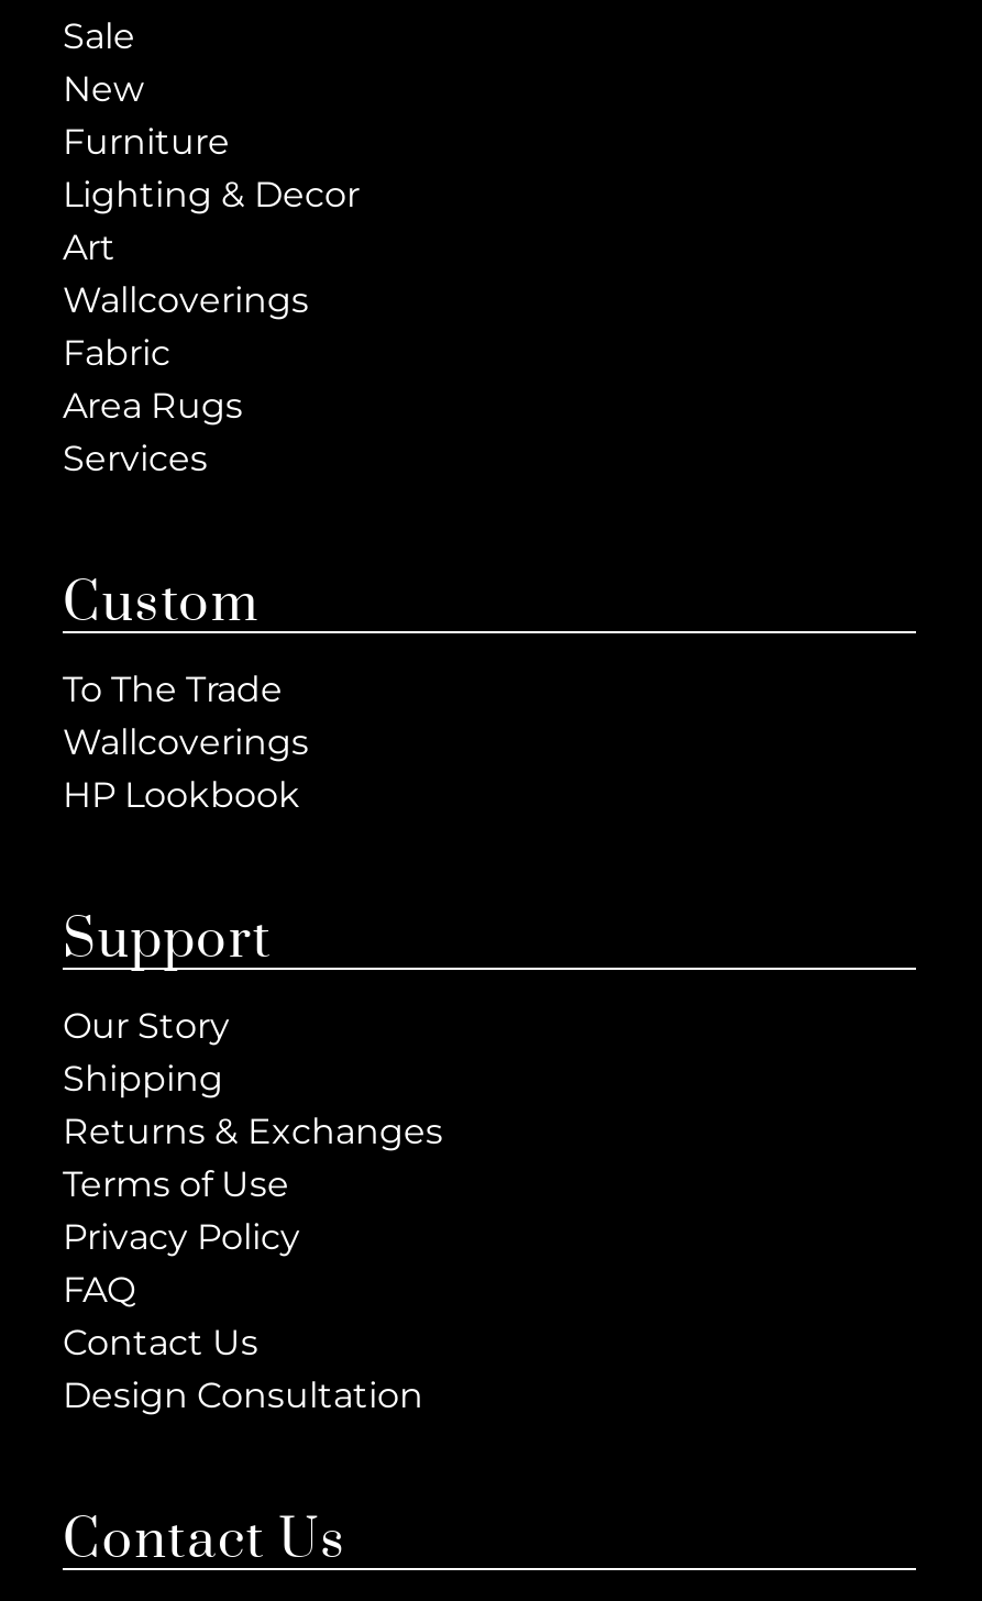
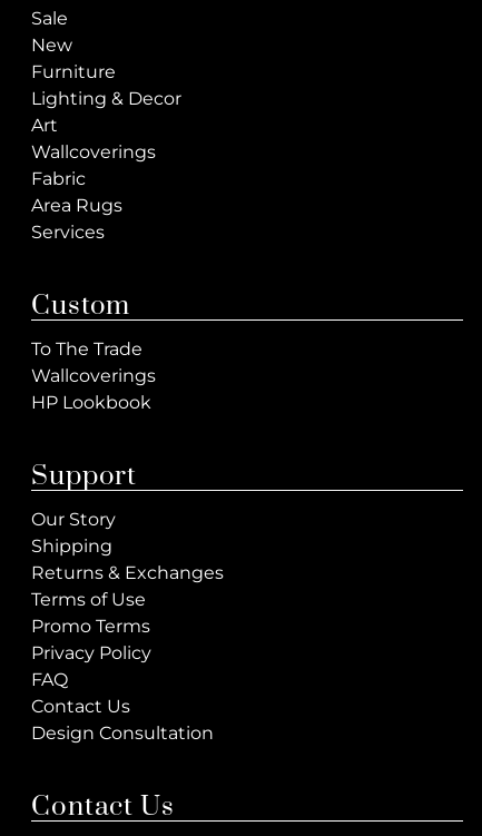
none -> [31,616,150,637] Promo Terms

